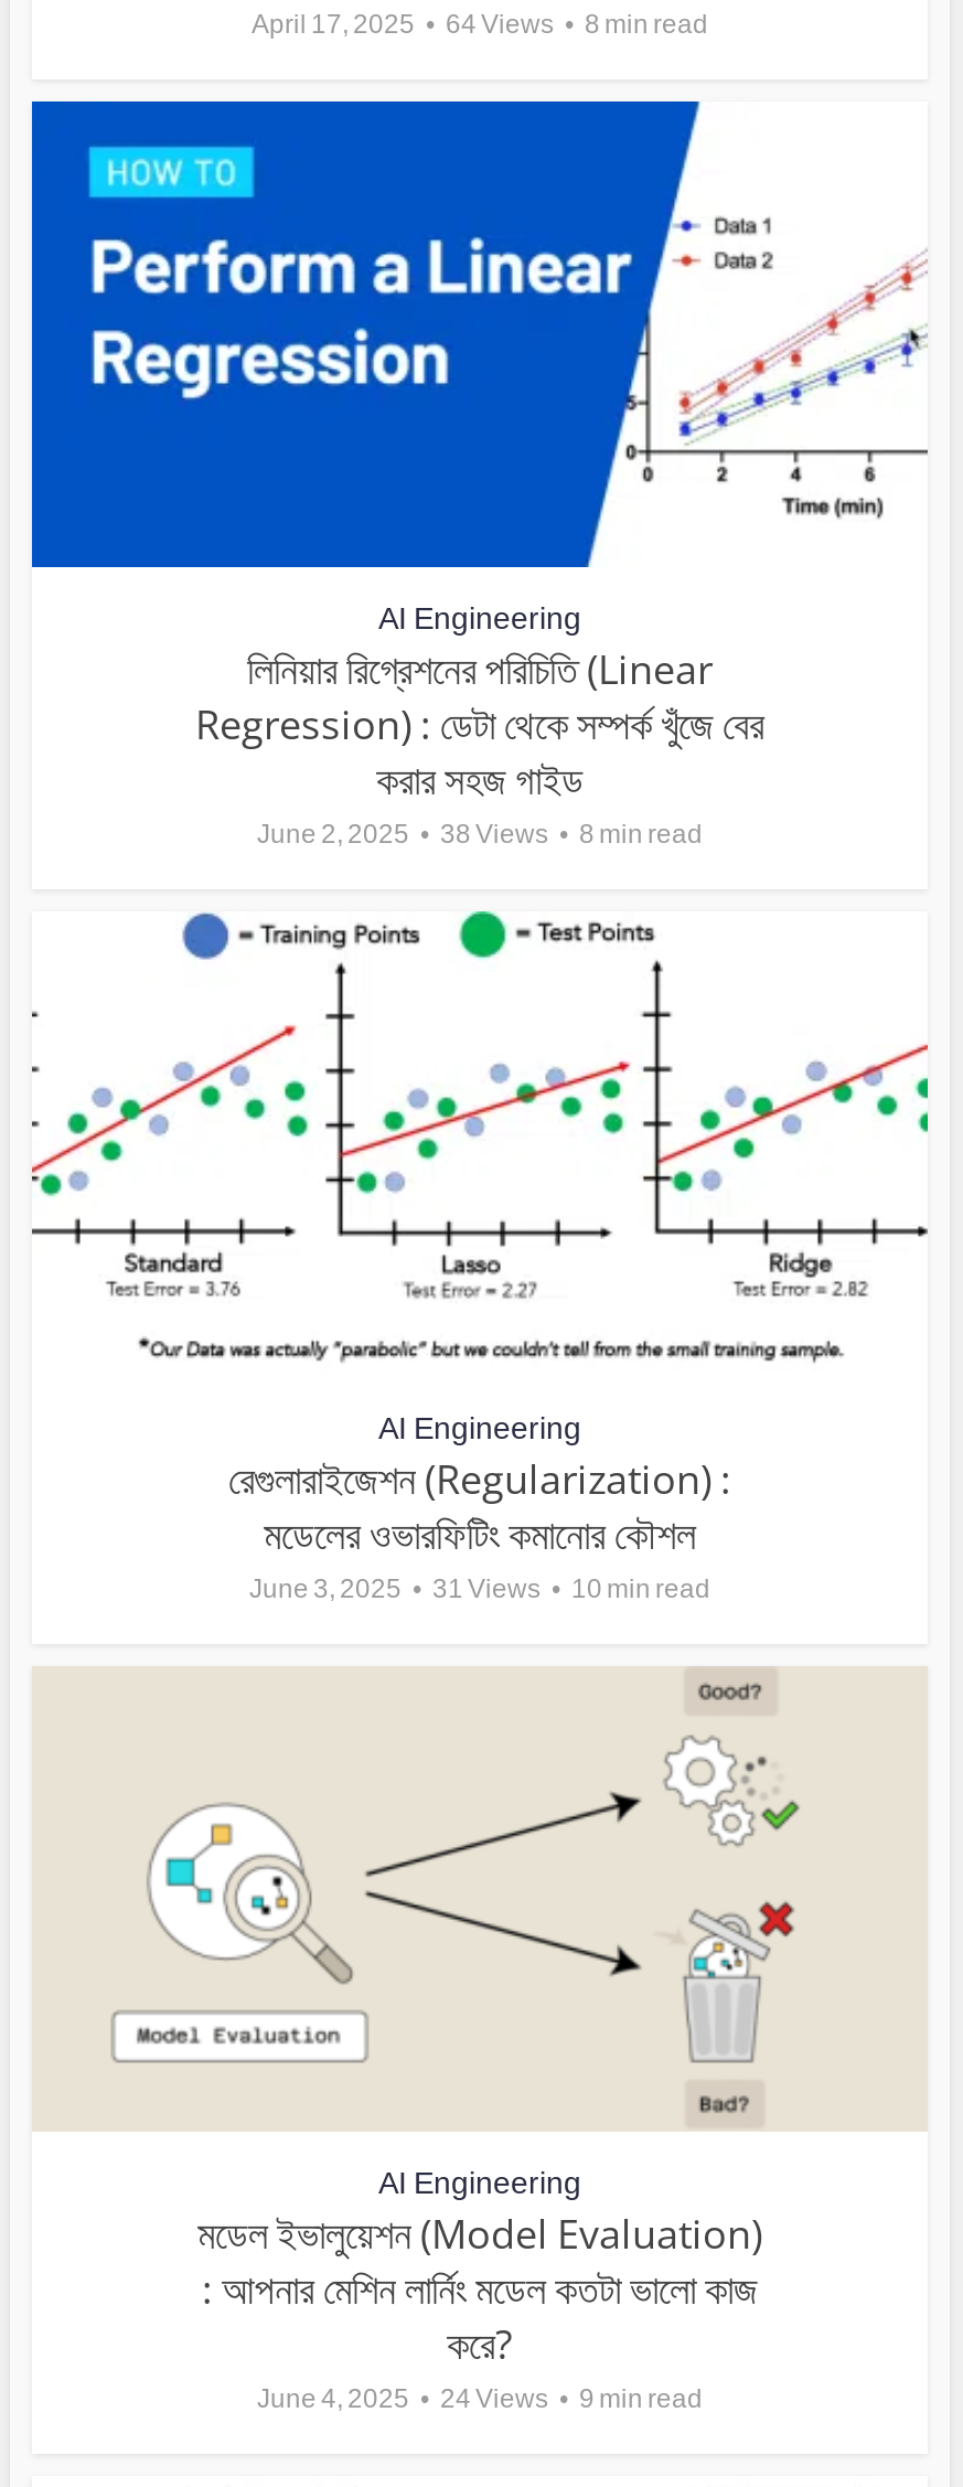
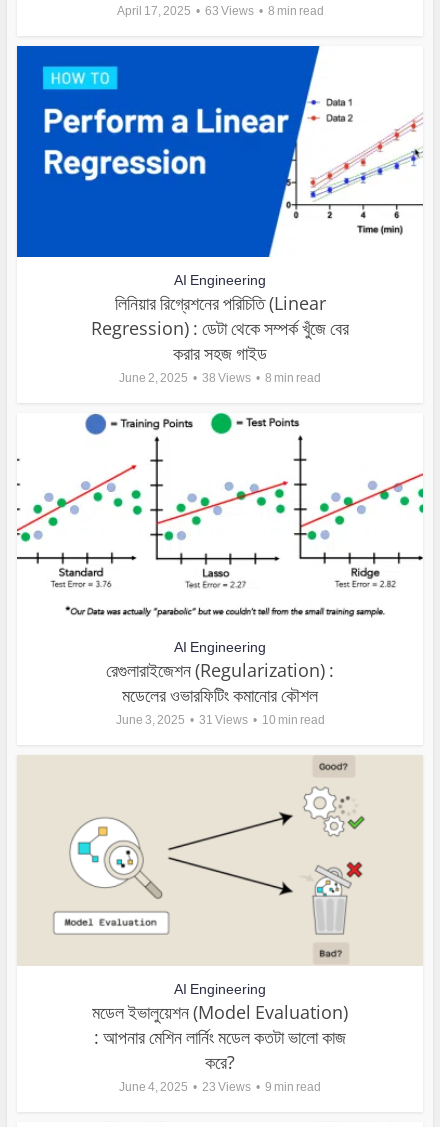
[252,10,708,41] April 17, 2025 64 Views 8 min read -> [116,4,323,18] April 17, 2025 63 Views 8 min read
[257,2384,703,2415] June 4, 2025 24 Views 9 min read -> [119,1080,321,1094] June 4, 2025 23 Views 9 min read

